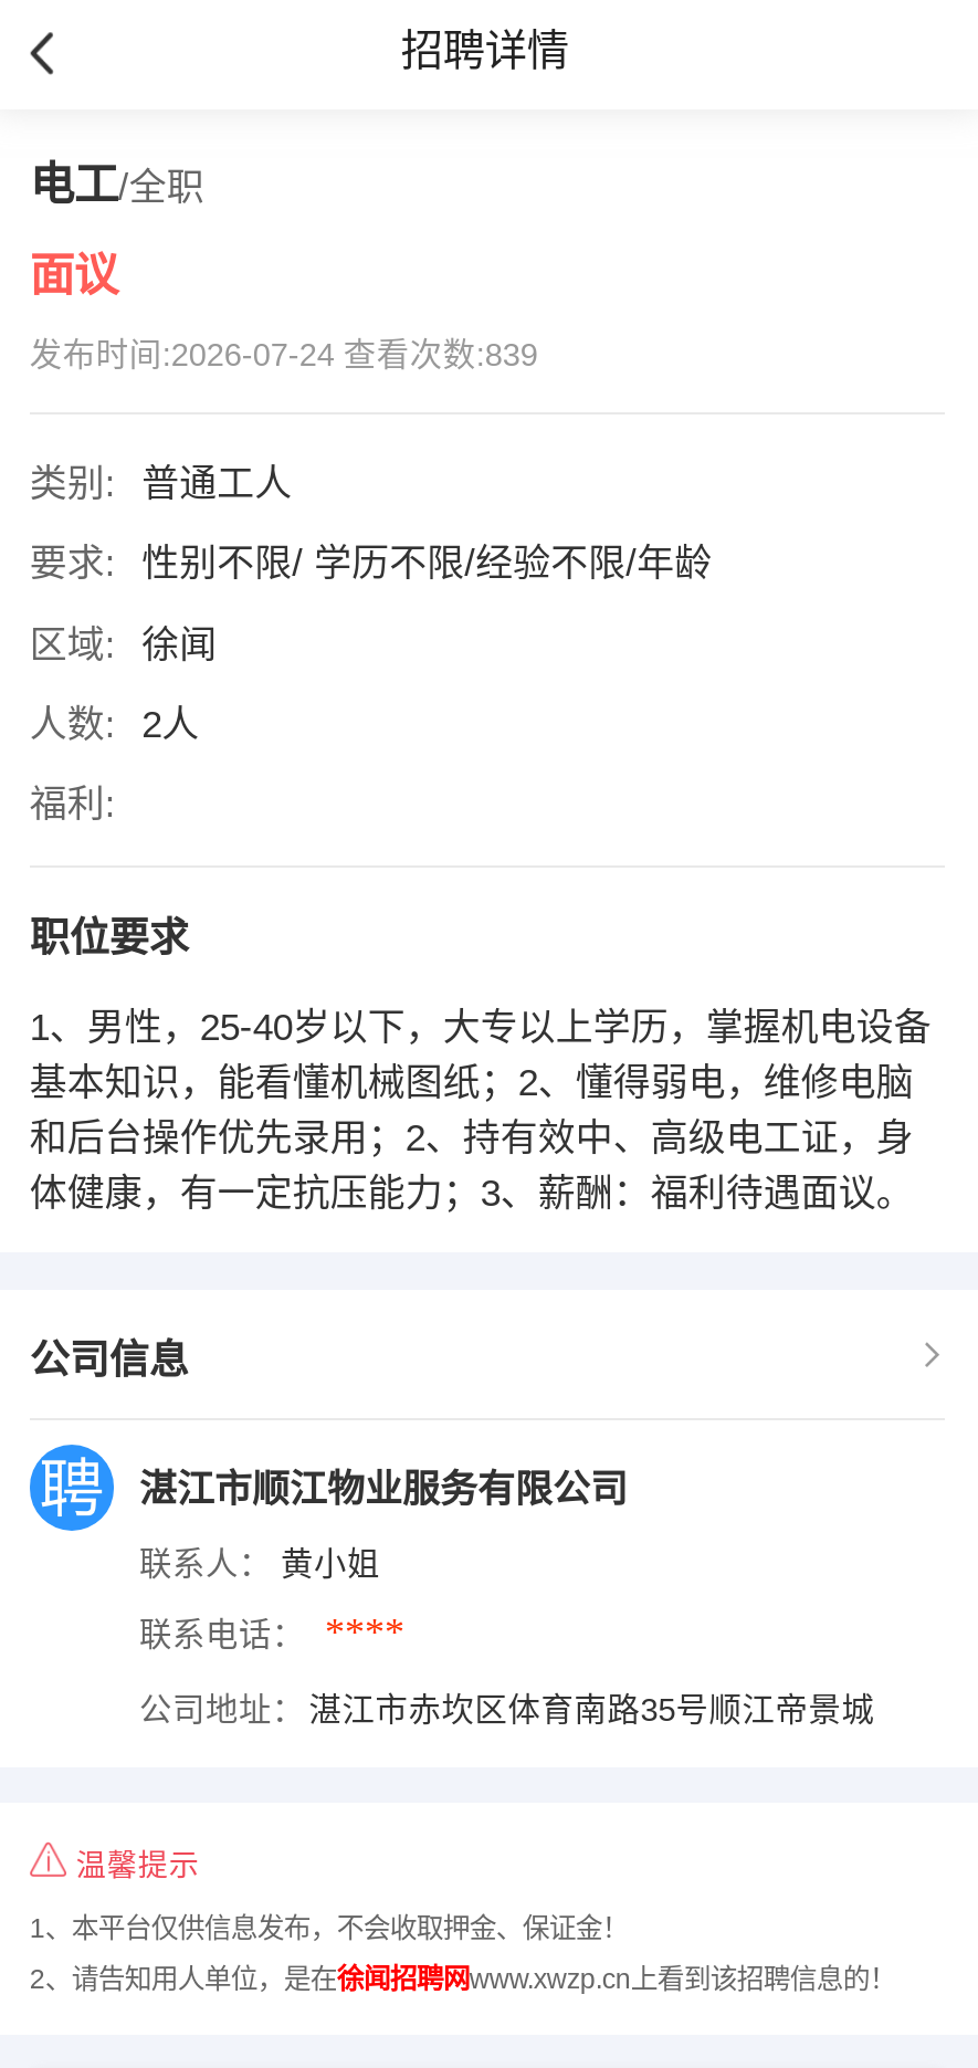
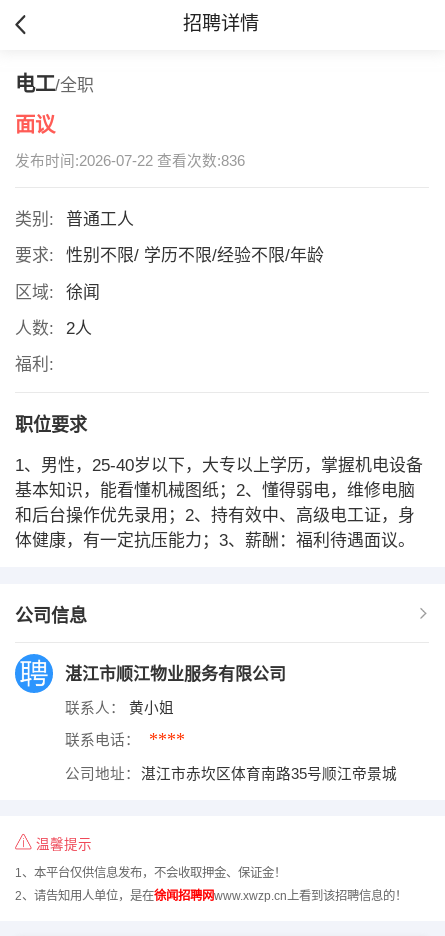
[30,338,538,373] 发布时间:2026-07-24 查看次数:839 -> [15,153,245,169] 发布时间:2026-07-22 查看次数:836

